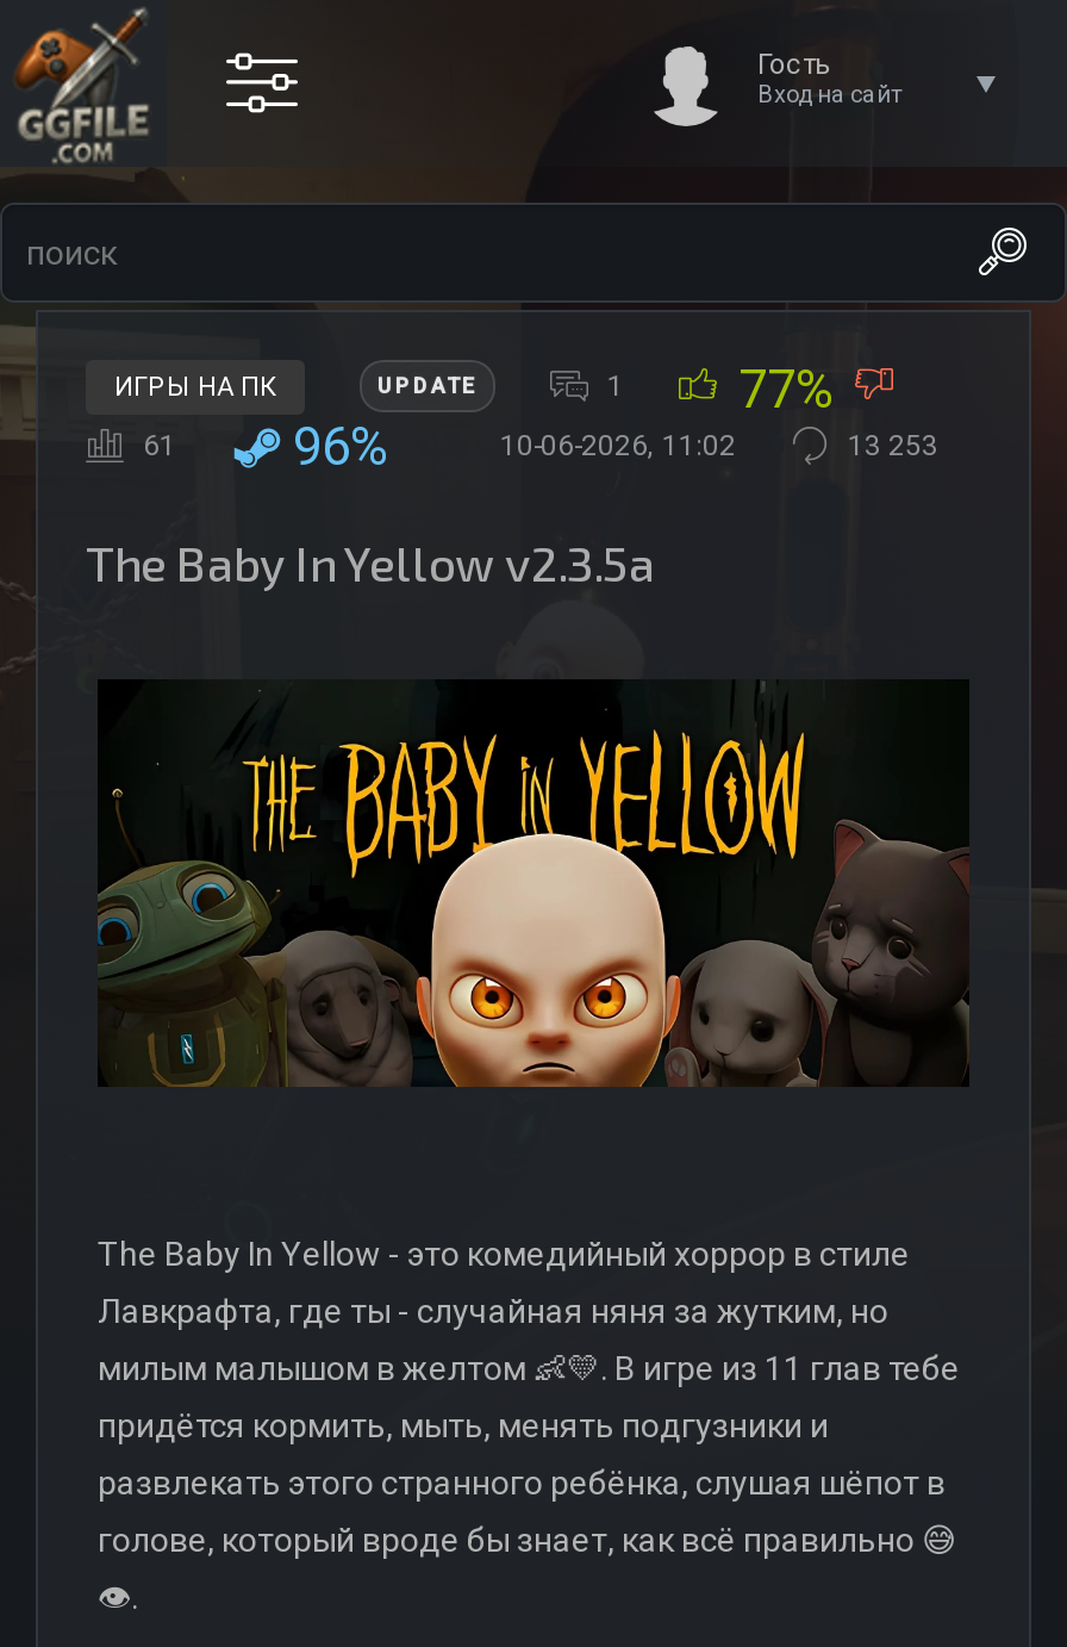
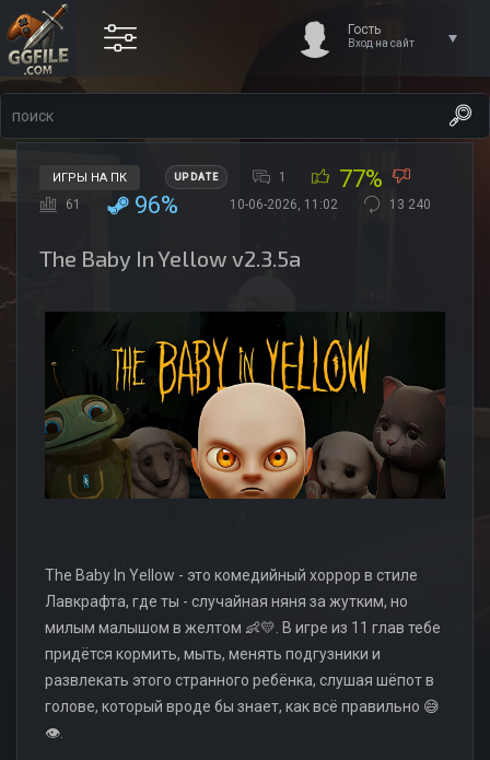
[848,429,938,462] 13 253 -> [389,197,431,212] 13 240

